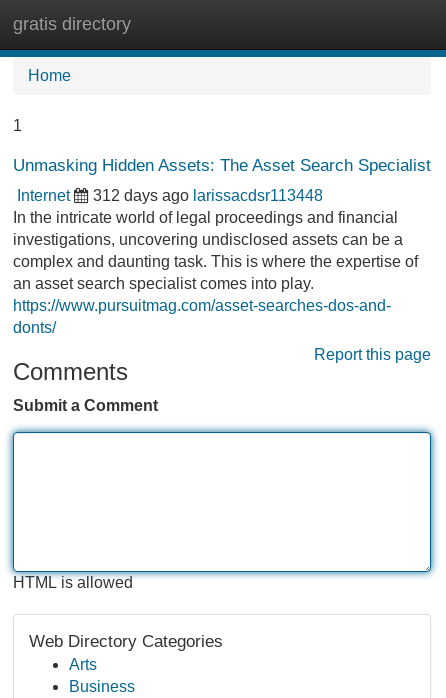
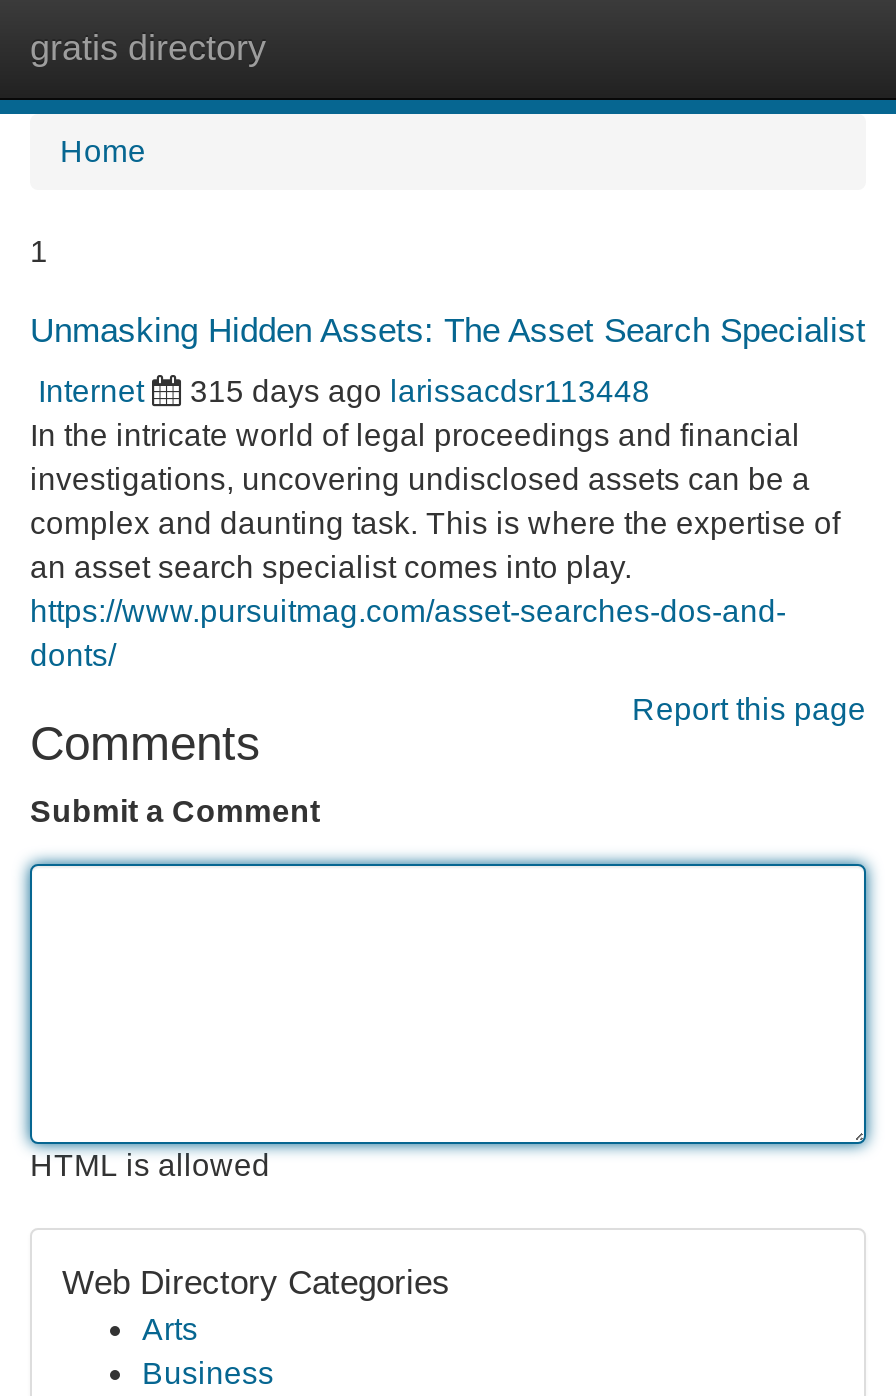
[93,187,323,204] 312 days ago larissacdsr113448 -> [190,374,650,408] 315 days ago larissacdsr113448

